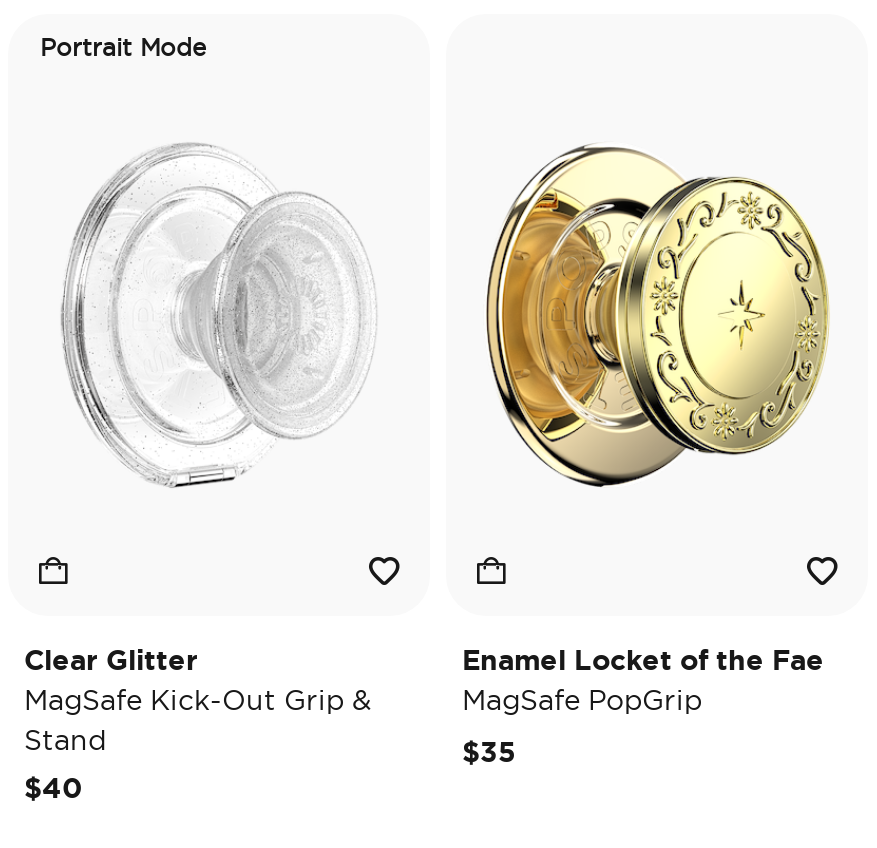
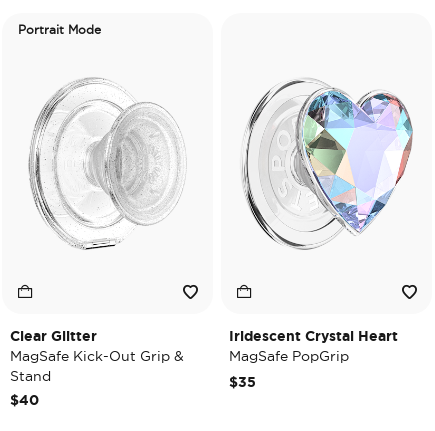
[484,144,830,488] [image] -> [241,79,414,250] [image]
[462,644,824,676] Enamel Locket of the Fae -> [229,328,398,344] Iridescent Crystal Heart

